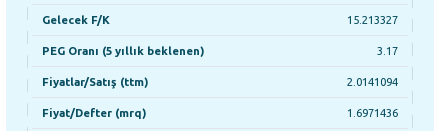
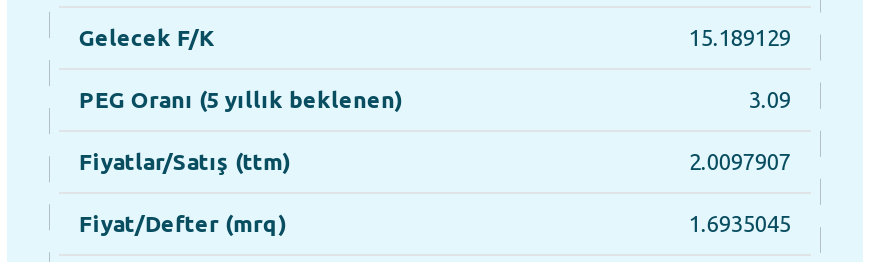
[347,13,398,26] 15.213327 -> [689,23,791,49] 15.189129
[377,44,398,57] 3.17 -> [749,85,791,111] 3.09
[347,75,398,88] 2.0141094 -> [689,147,791,173] 2.0097907
[347,106,398,119] 1.6971436 -> [689,209,791,235] 1.6935045

